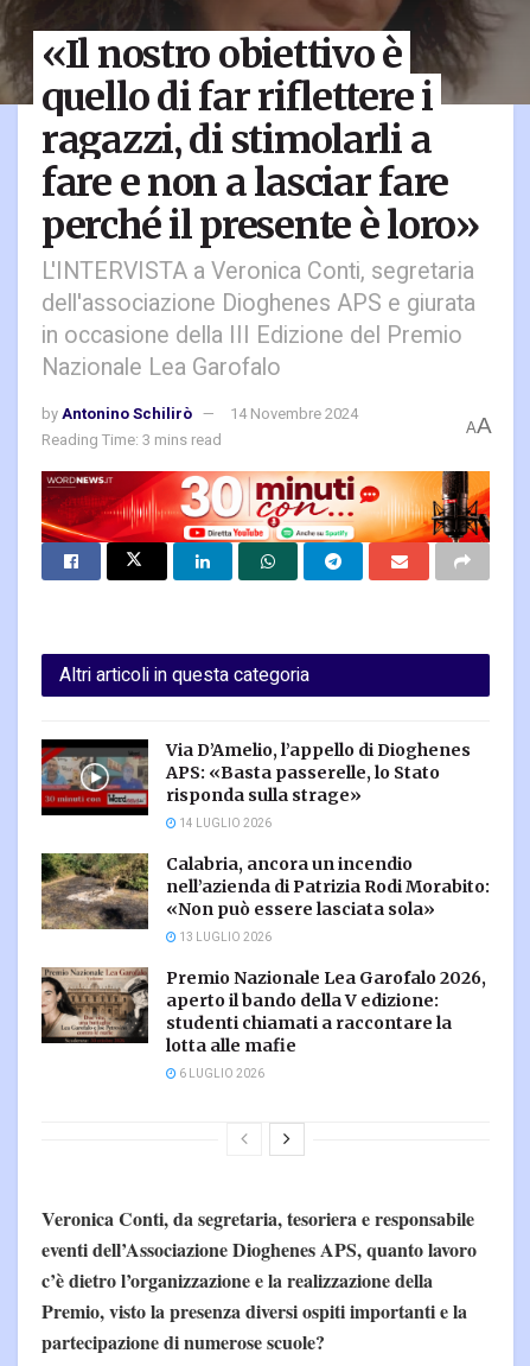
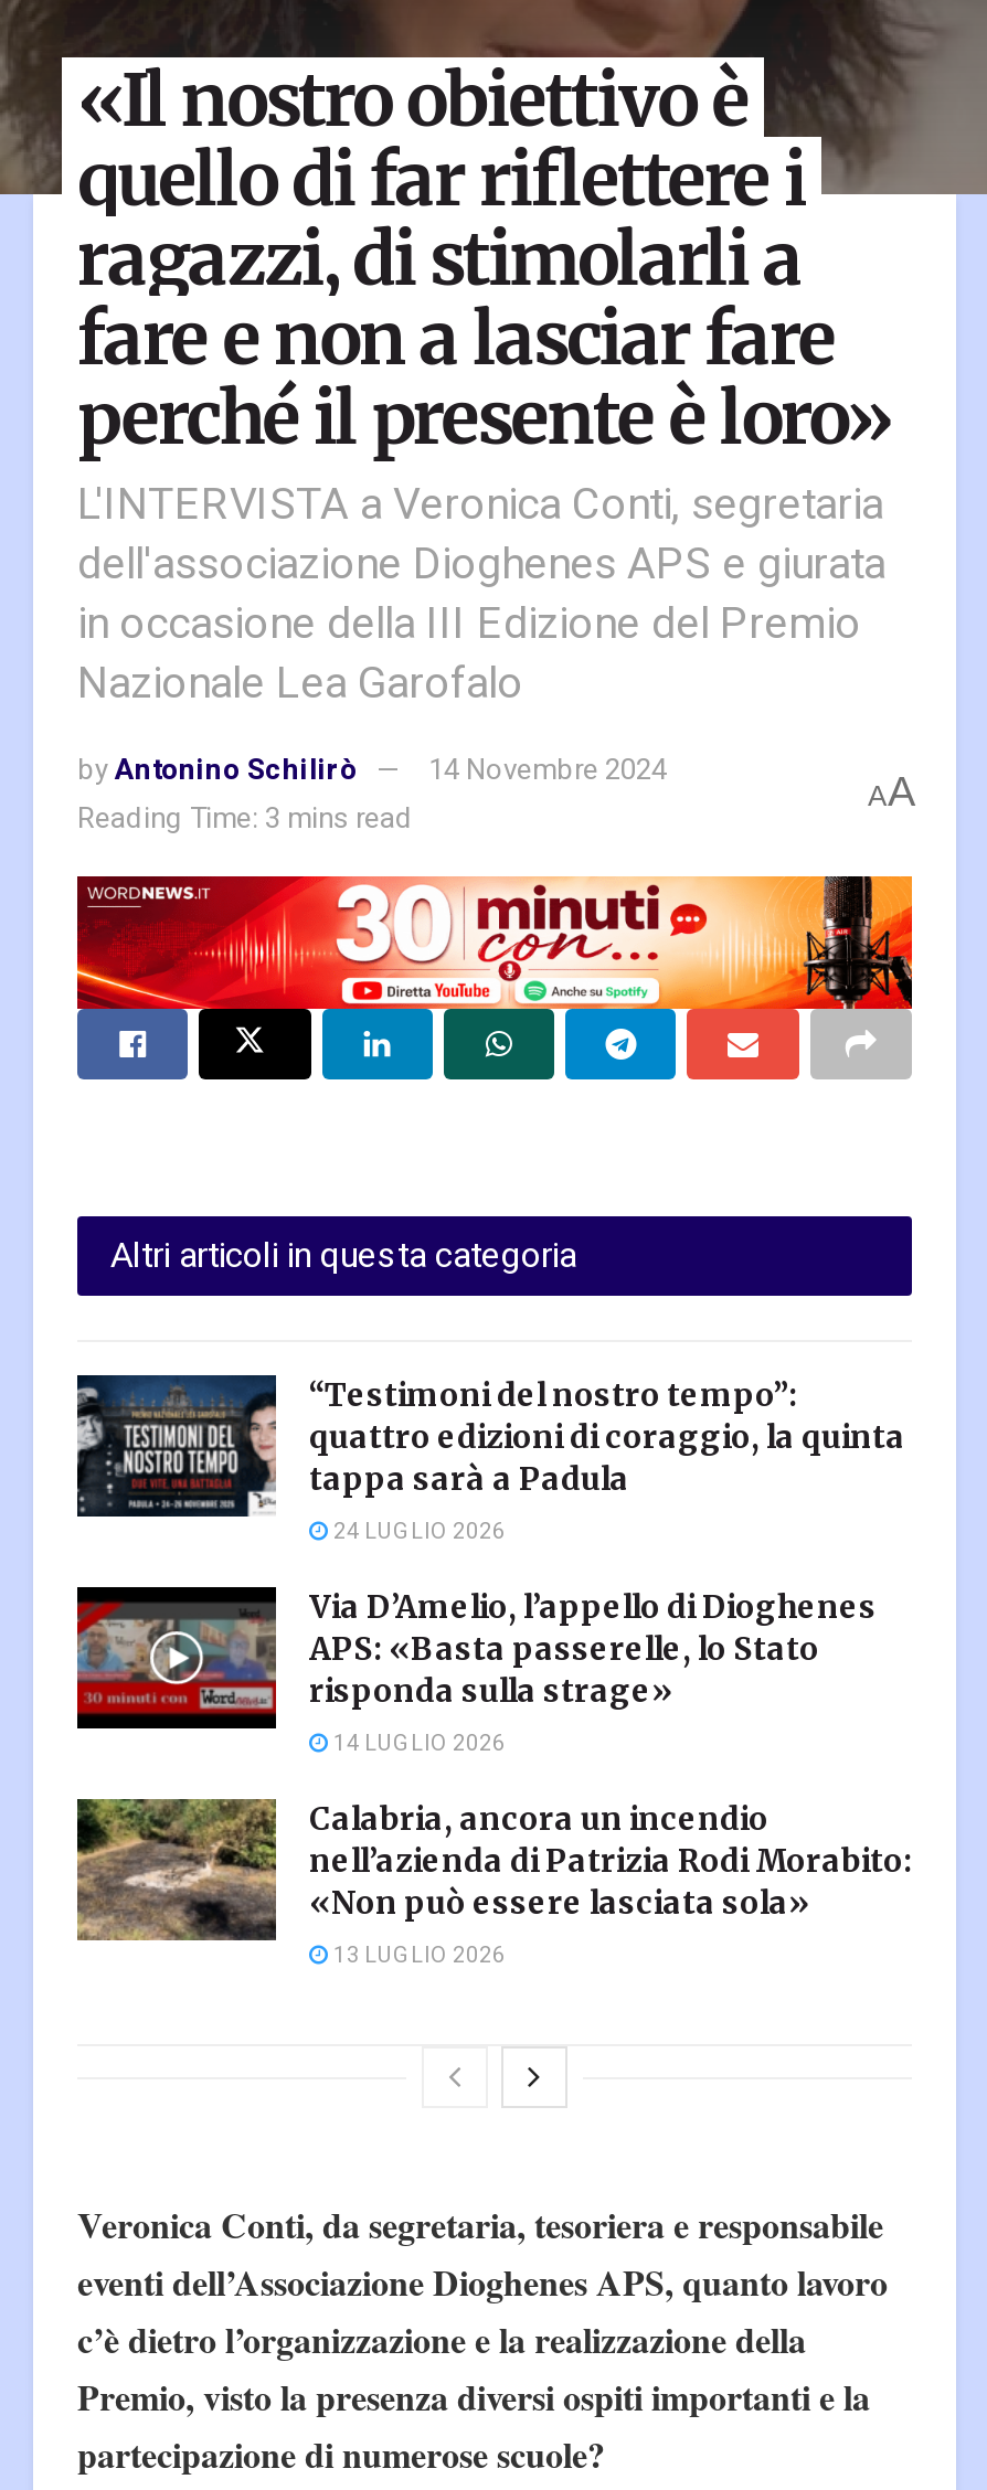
none -> [75,1375,905,1547] [image] | “Testimoni del nostro tempo”: | quattro edizioni di coraggio, la quinta | tappa sarà a Padula | 24 LUGLIO 2026
moved [39,739,490,946] -> [73,1587,912,1971]: [image] | Via D’Amelio, l’appello di Dioghenes | APS: «Basta passerelle, lo Stato | ... | «Non può essere lasciata sola» | 13 LUGLIO 2026
[40,966,486,1082] [image] | Premio Nazionale Lea Garofalo 2026, | aperto il bando della V edizione: | studenti chiamati a raccontare la | lotta alle mafie | 6 LUGLIO 2026 -> none

